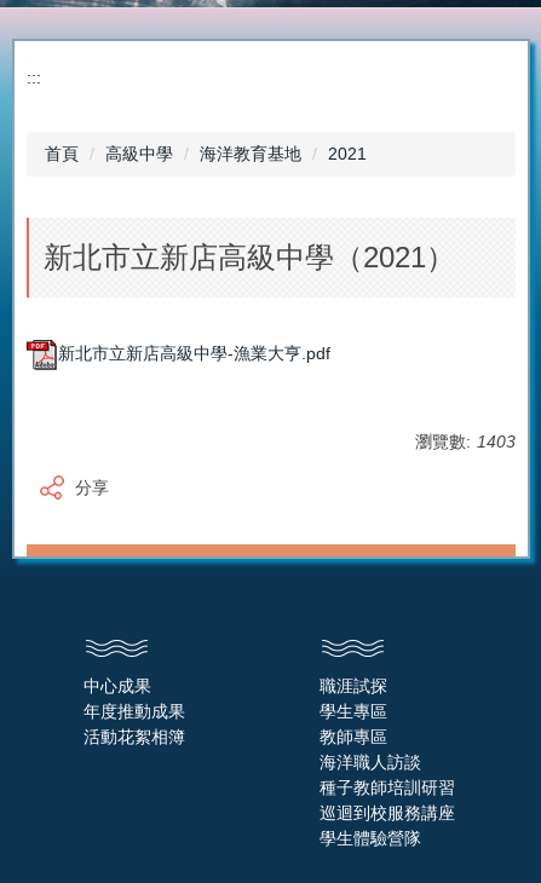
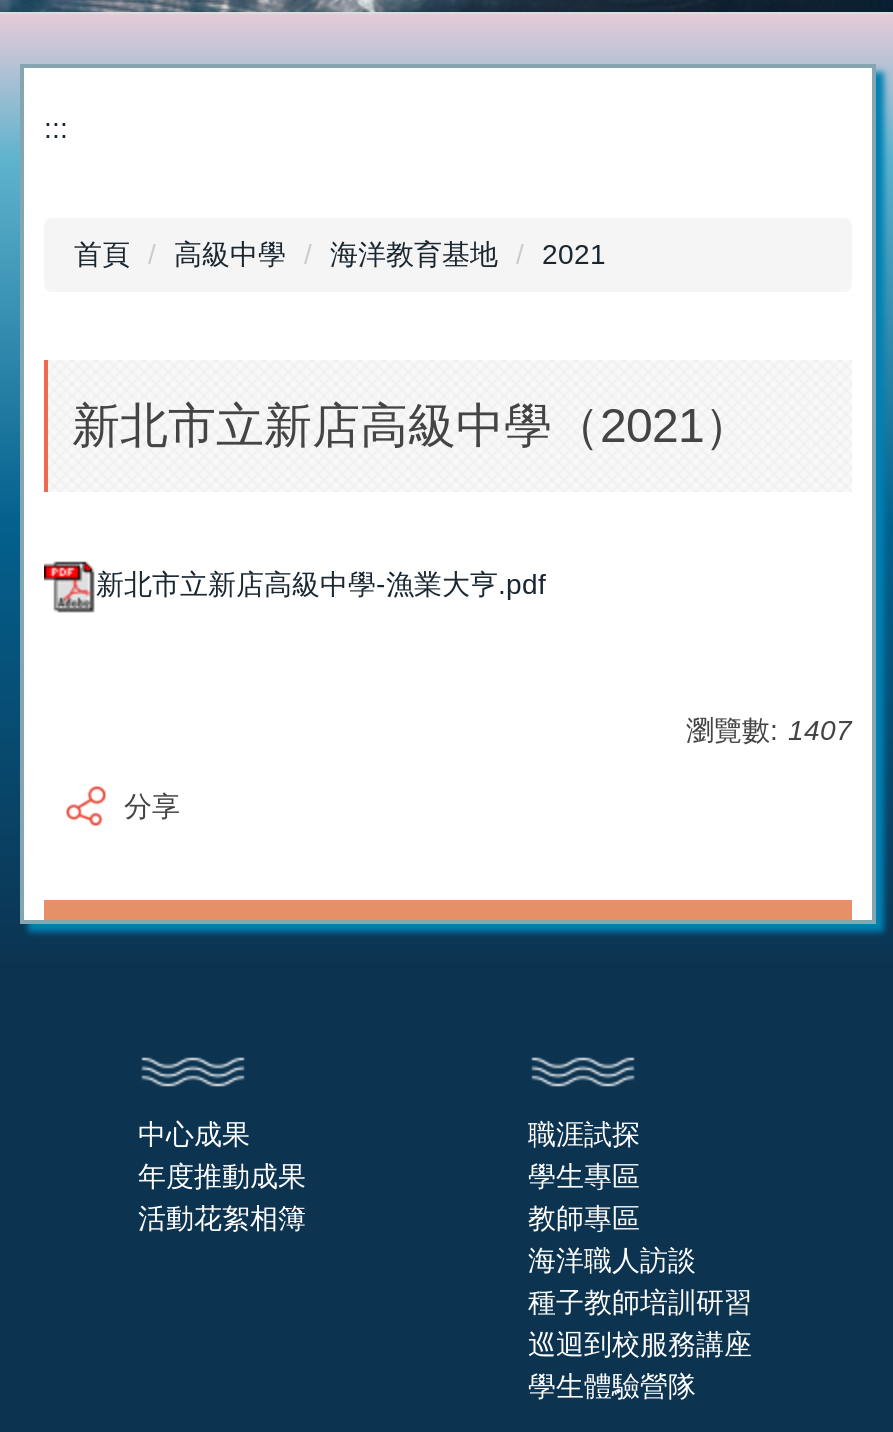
[415,432,516,451] 瀏覽數: 1403 -> [686,714,852,746] 瀏覽數: 1407

